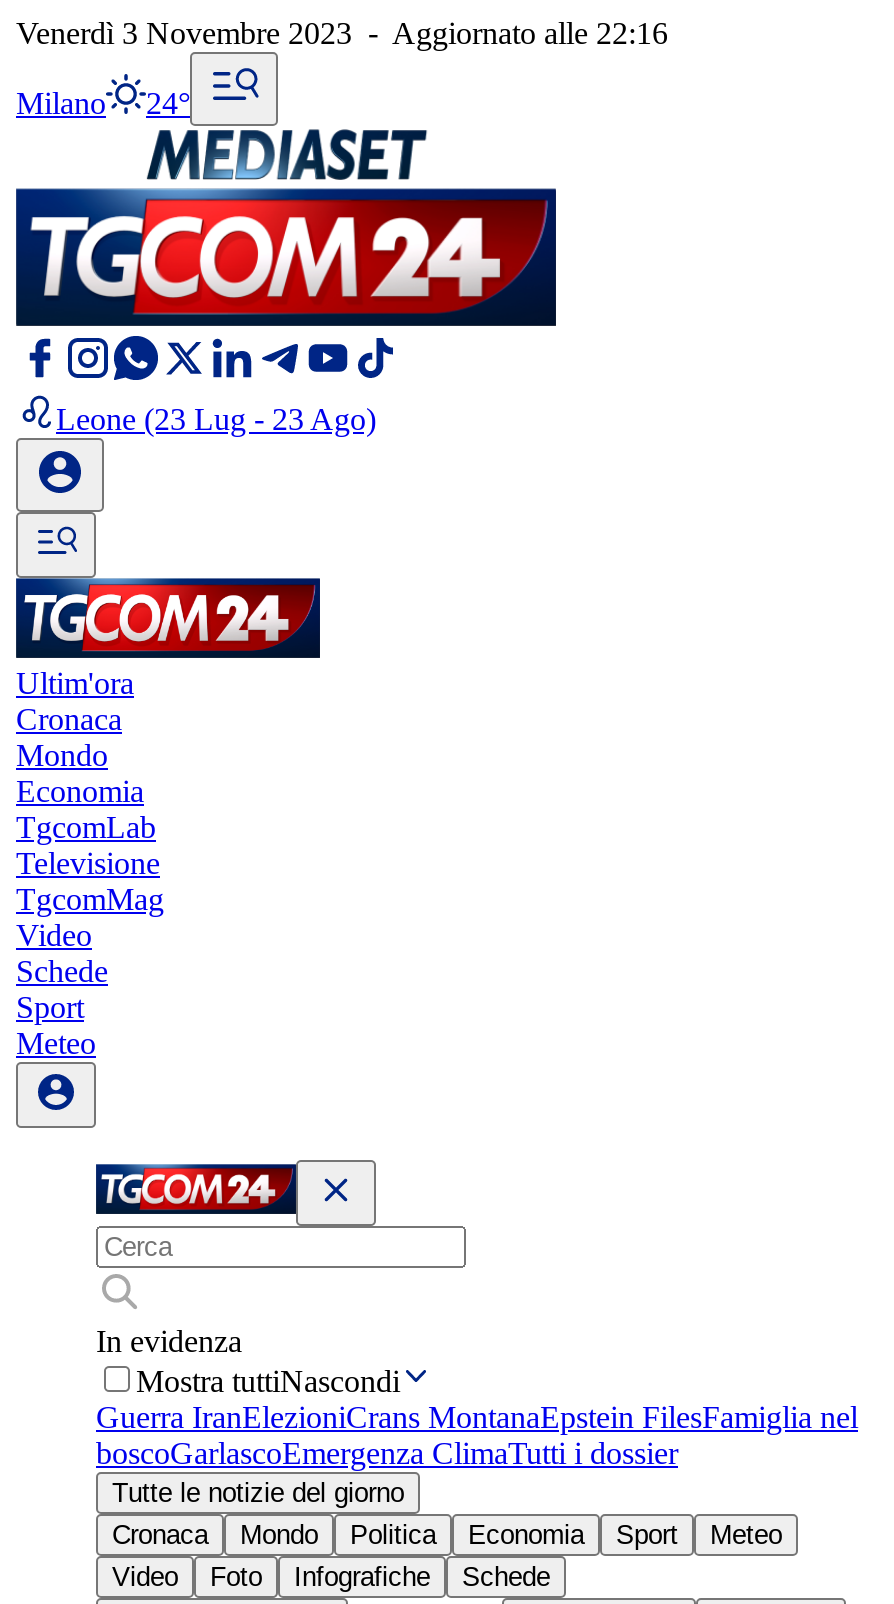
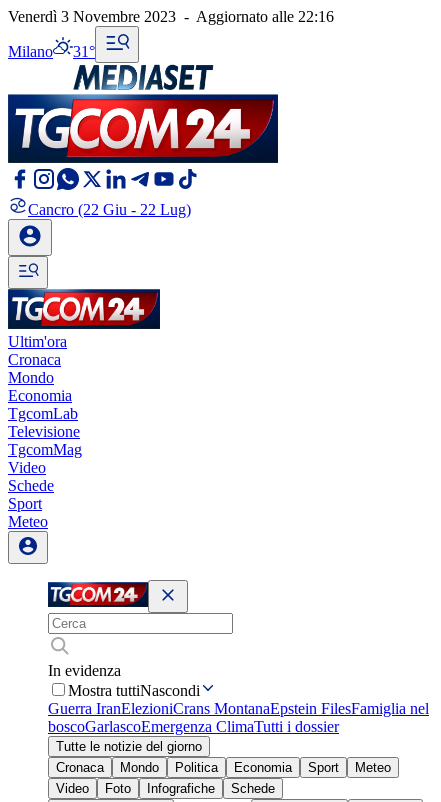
[16,86,190,120] Milano 24° -> [8,43,95,60] Milano 31°
[56,402,376,436] Leone (23 Lug - 23 Ago) -> [28,201,191,218] Cancro (22 Giu - 22 Lug)

